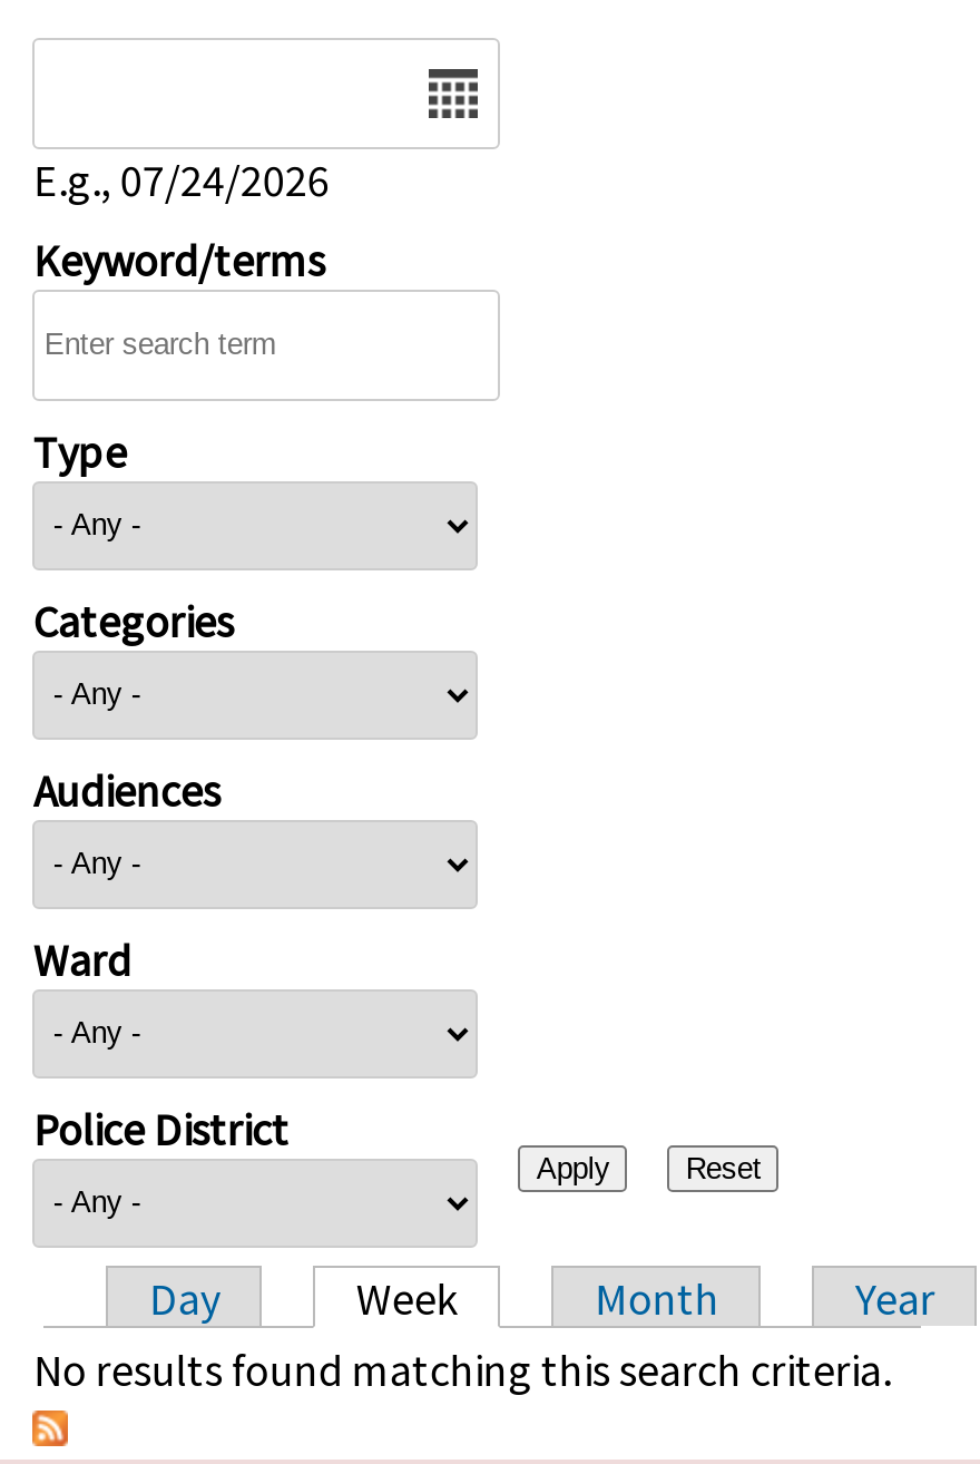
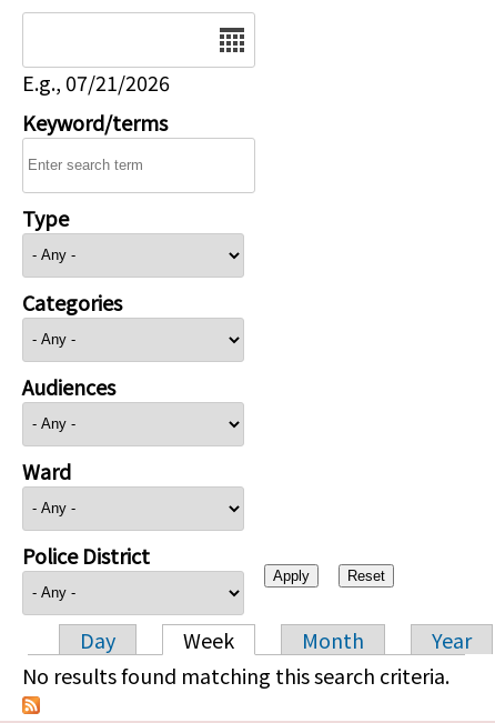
[33,148,329,206] E.g., 07/24/2026 -> [23,67,170,96] E.g., 07/21/2026

